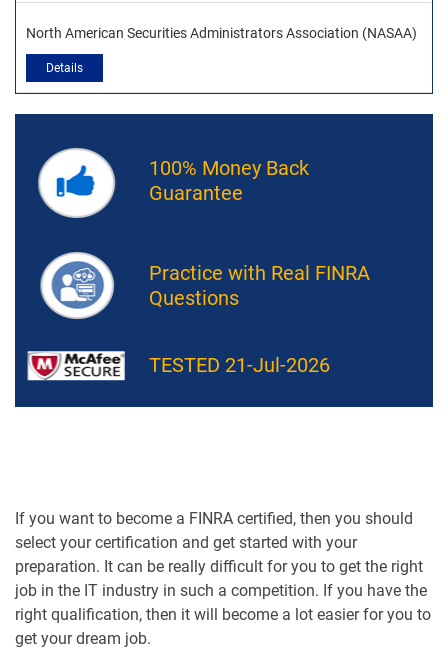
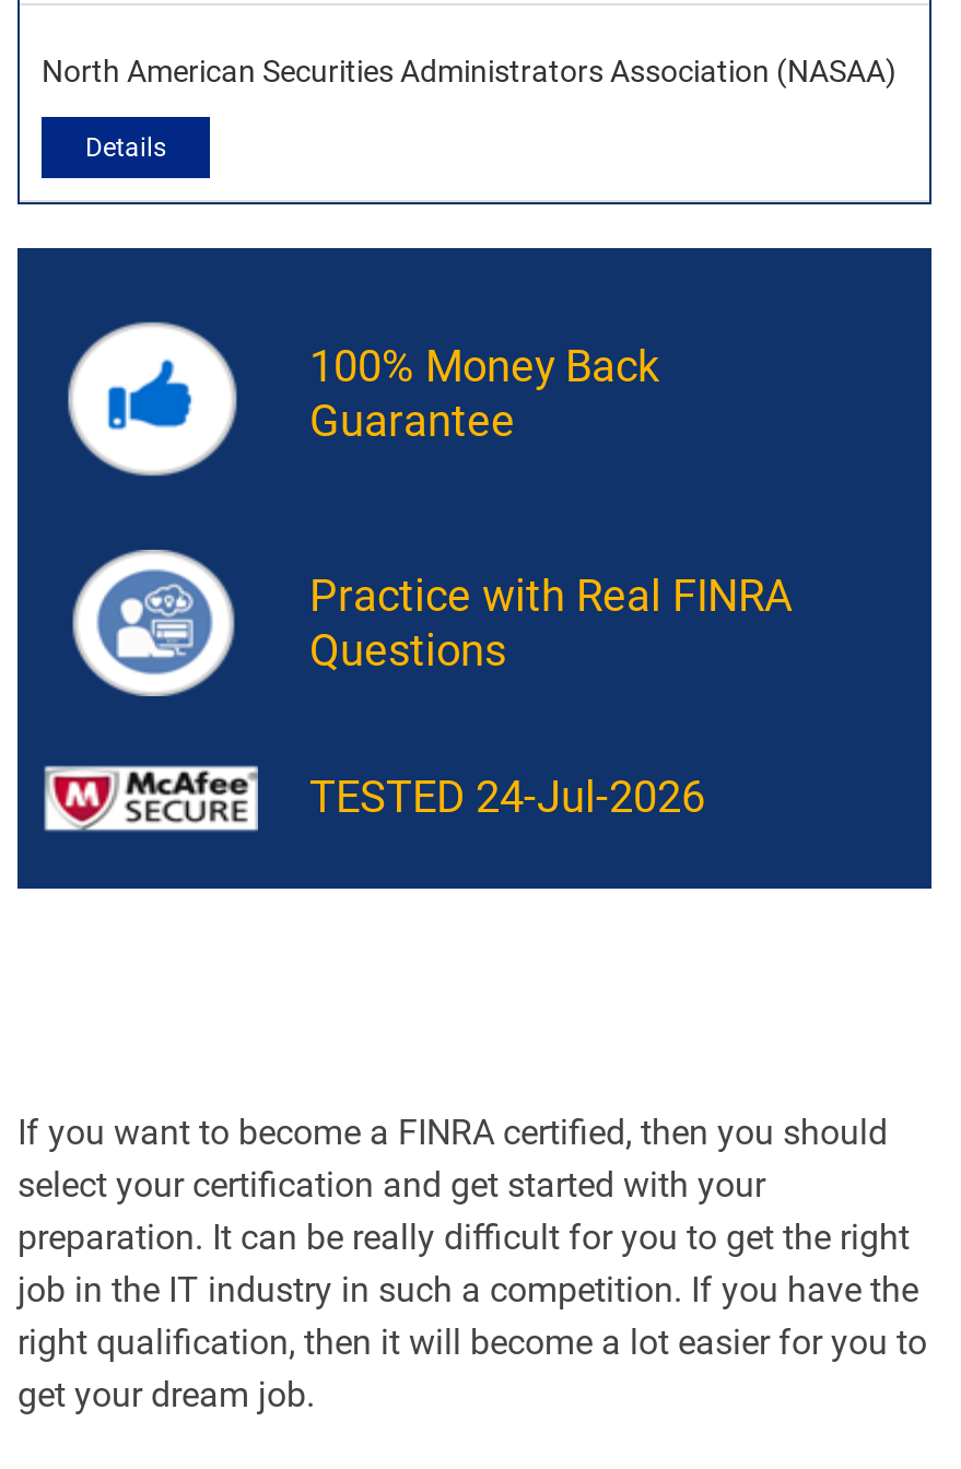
[148,353,329,377] TESTED 21-Jul-2026 -> [309,771,705,823] TESTED 24-Jul-2026

